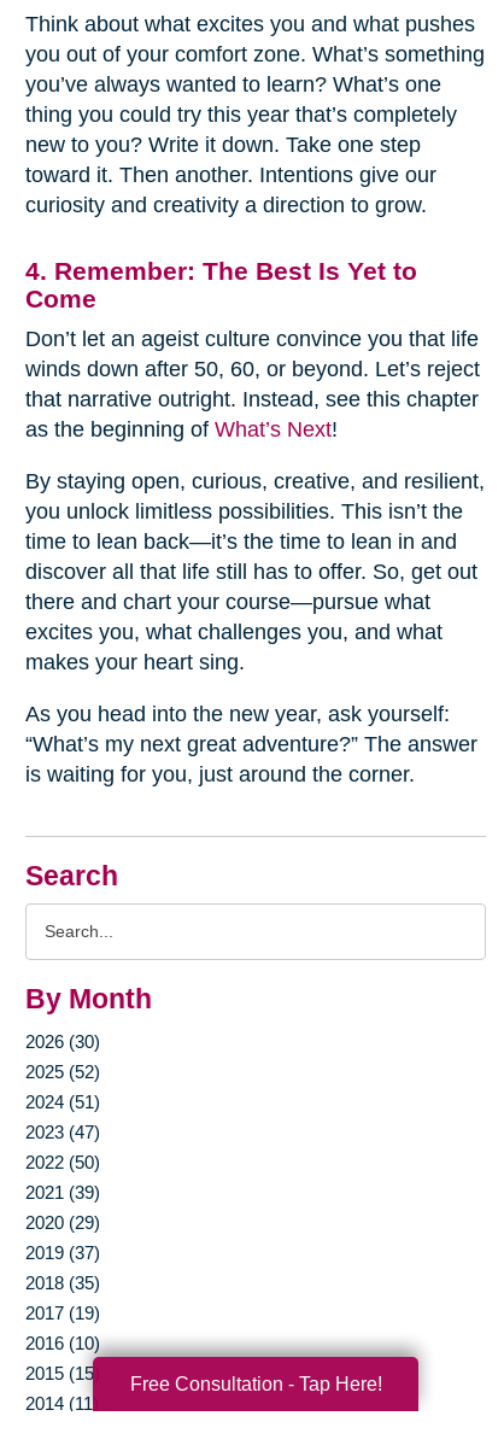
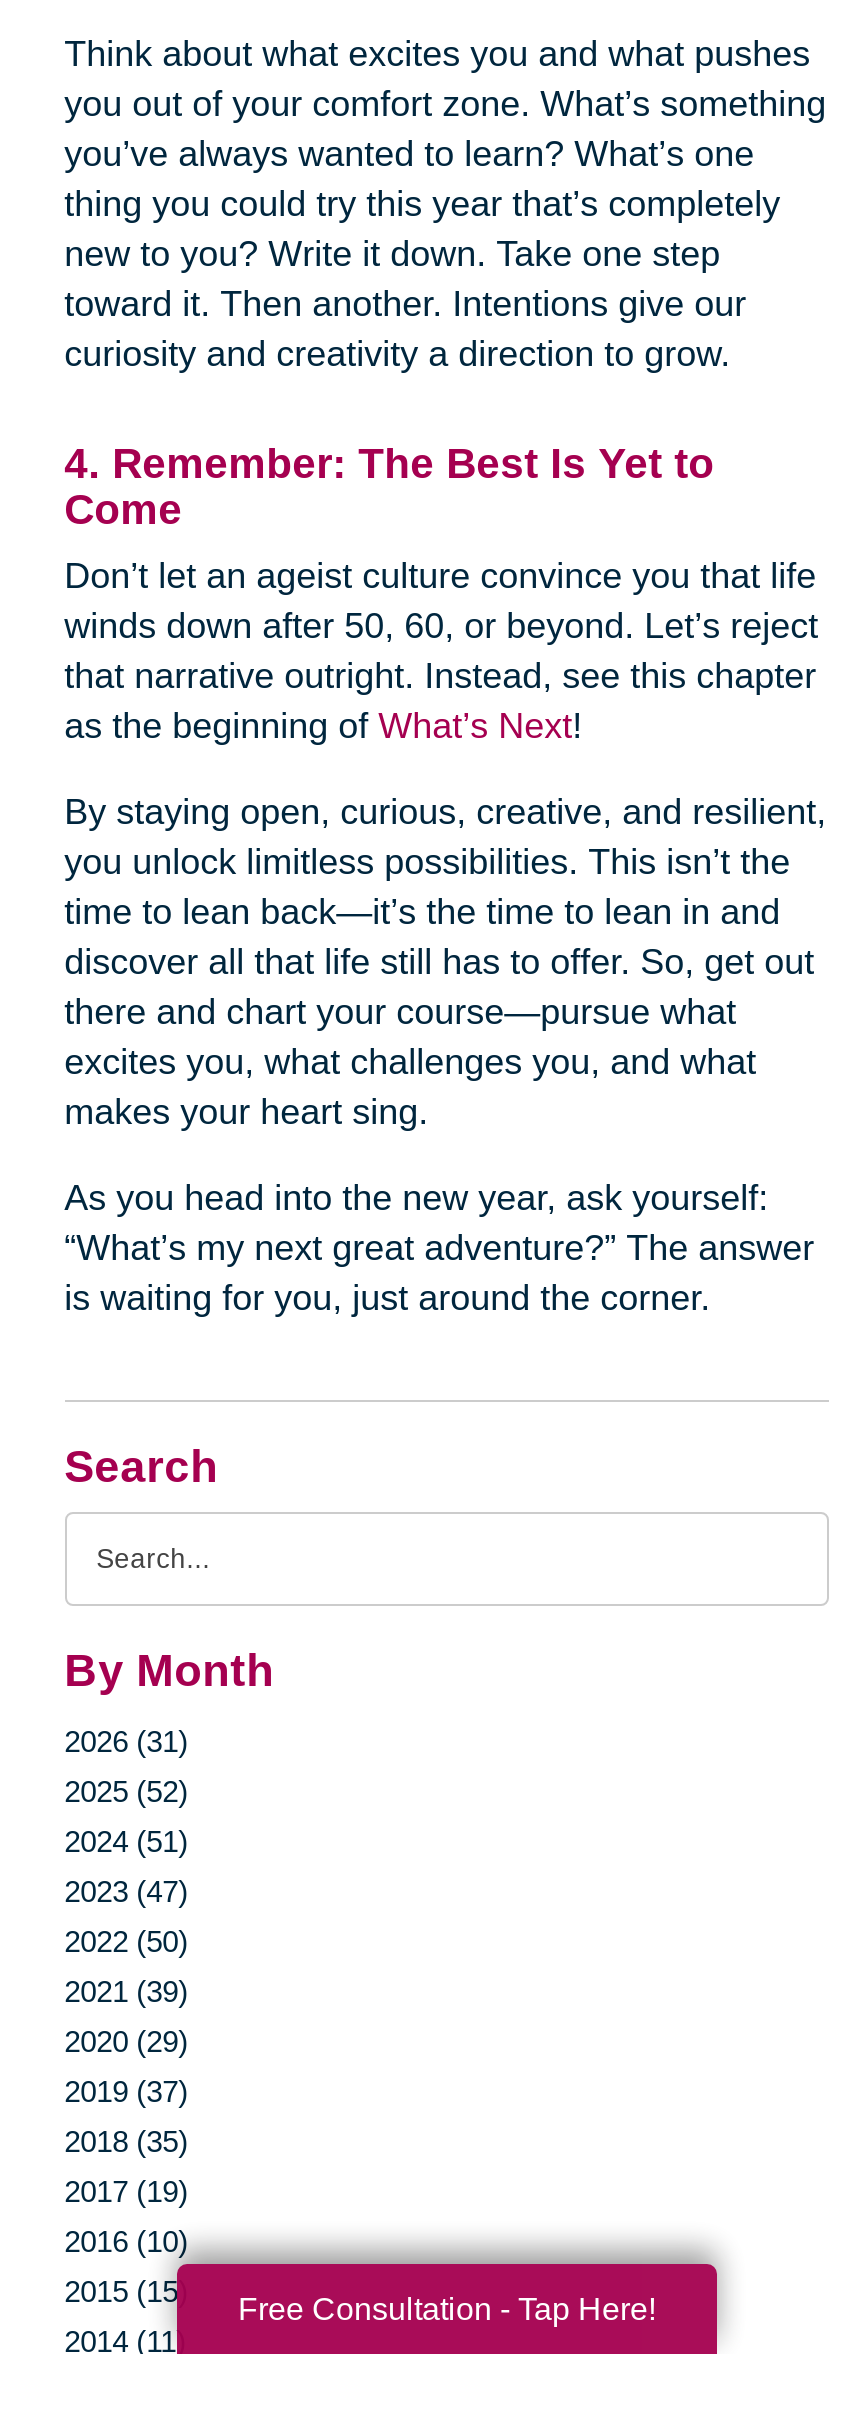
[25,1031,100,1052] 2026 (30) -> [64,1724,188,1758] 2026 (31)

